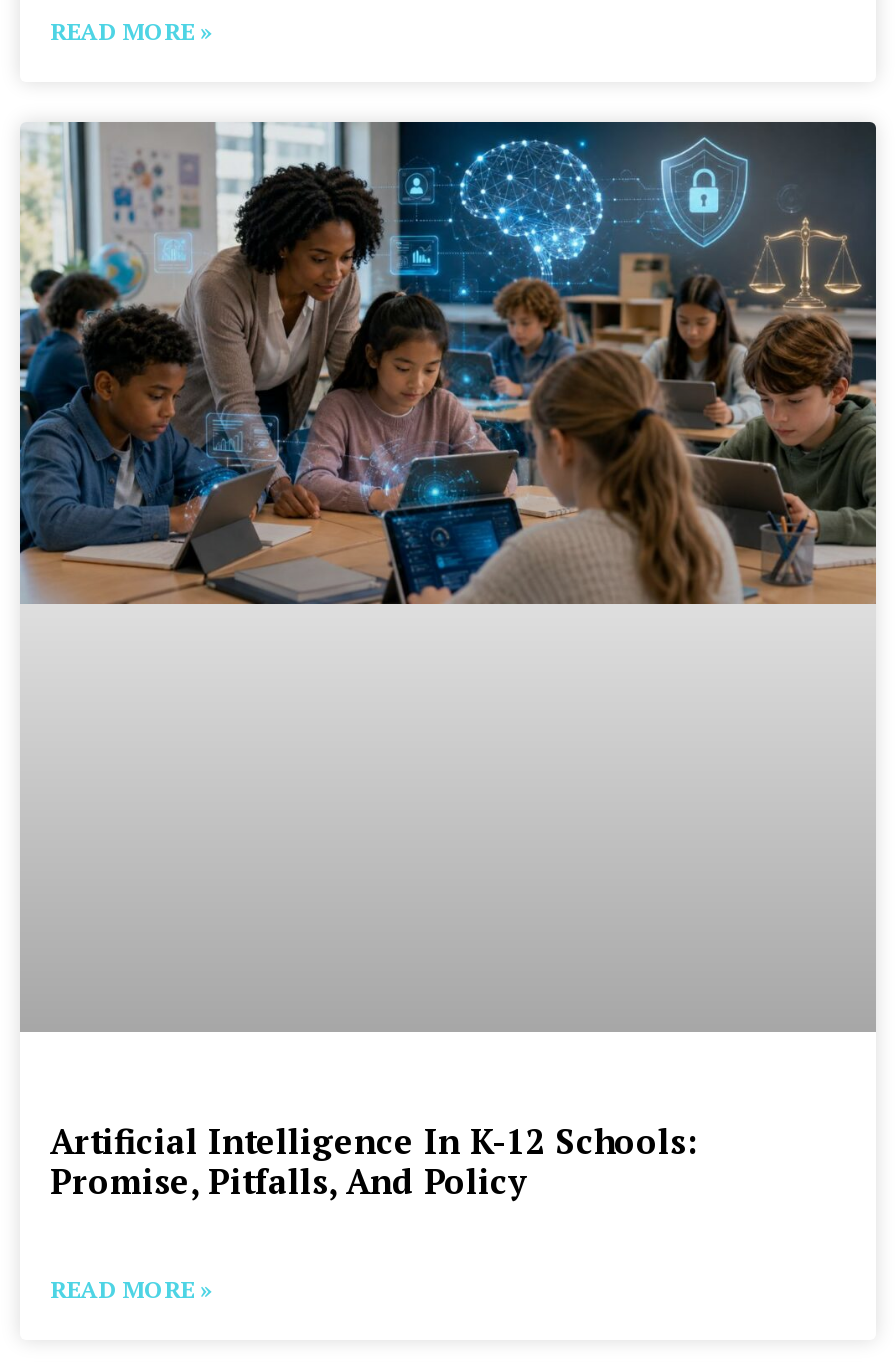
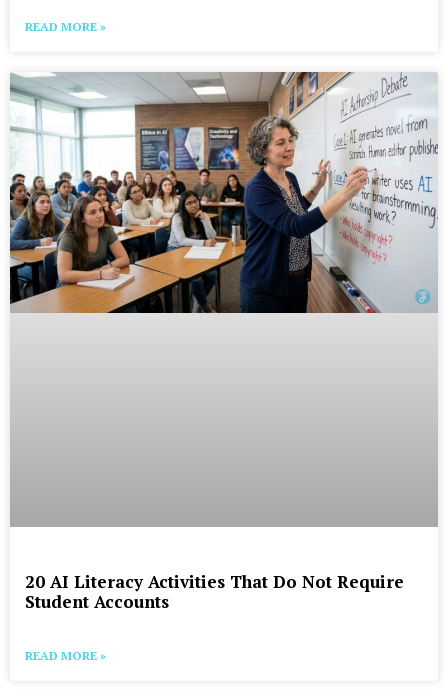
[18,120,878,606] [image] -> [9,71,438,314] [image]
[50,1118,698,1204] Artificial Intelligence In K-12 Schools: | Promise, Pitfalls, And Policy -> [25,570,404,613] 20 AI Literacy Activities That Do Not Require | Student Accounts

